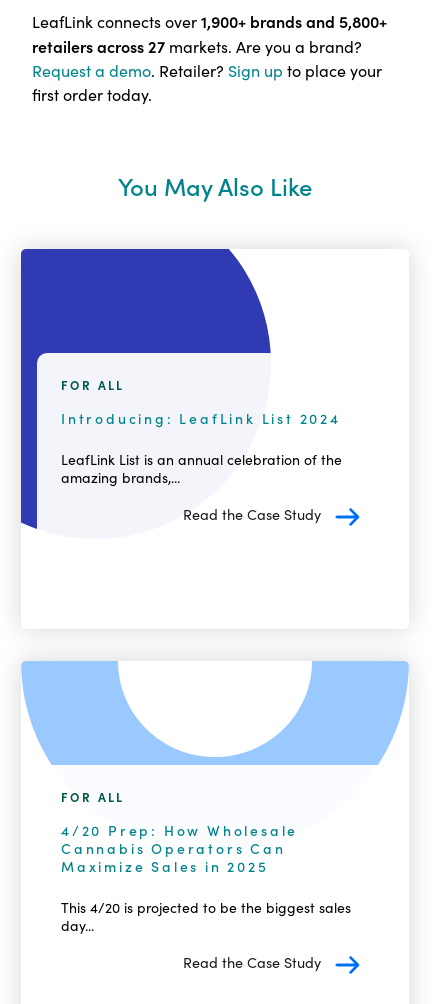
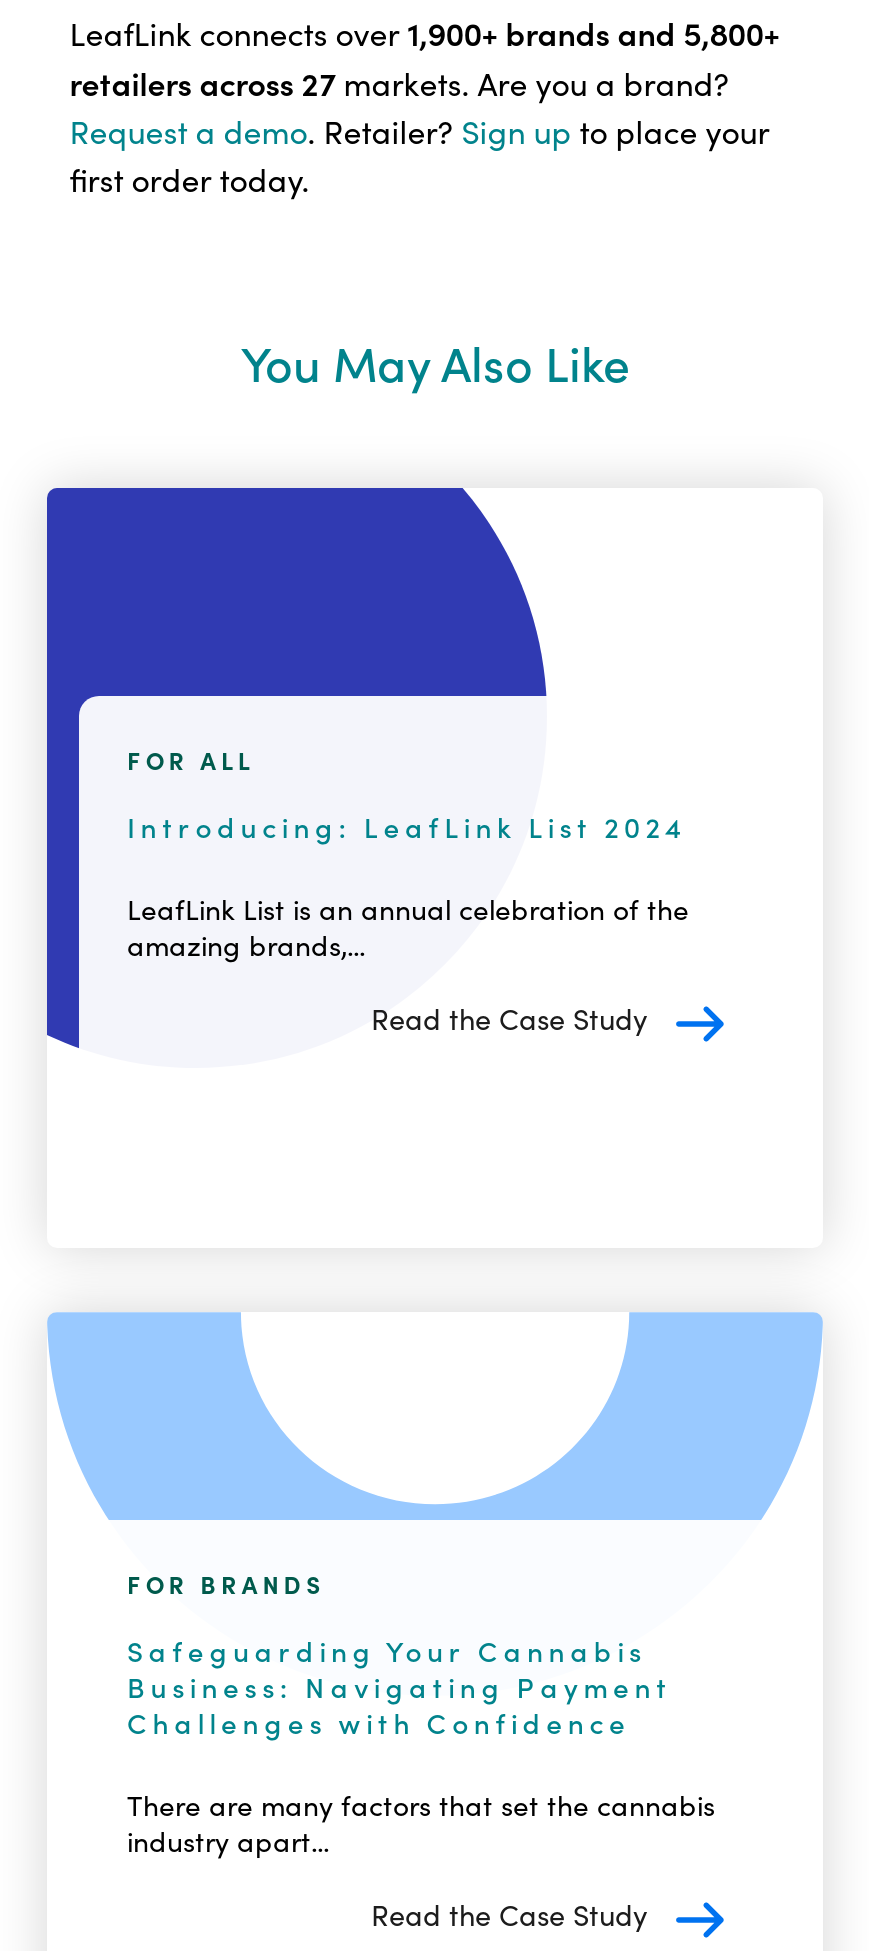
[61,789,125,805] FOR ALL -> [127,1567,325,1599] FOR BRANDS
[61,820,298,876] 4/20 Prep: How Wholesale | Cannabis Operators Can | Maximize Sales in 2025 -> [127,1629,672,1741] Safeguarding Your Cannabis | Business: Navigating Payment | Challenges with Confidence
[61,898,351,935] This 4/20 is projected to be the biggest sales | day... -> [127,1785,715,1859] There are many factors that set the cannabis | industry apart...

